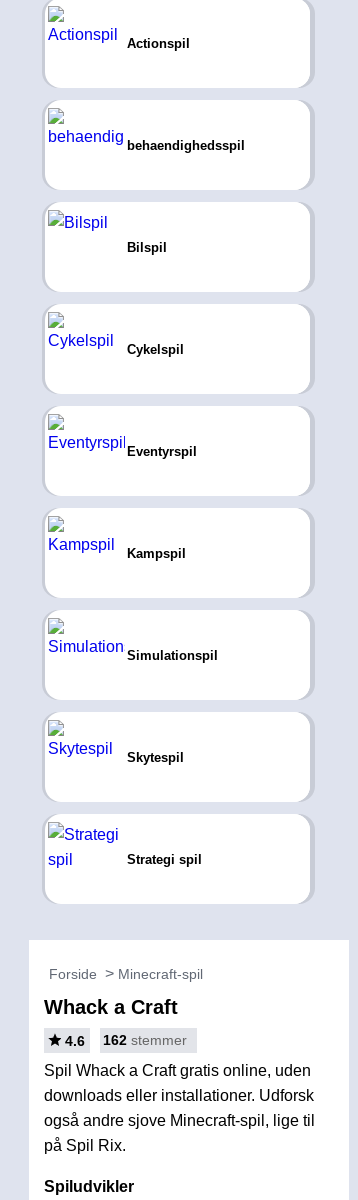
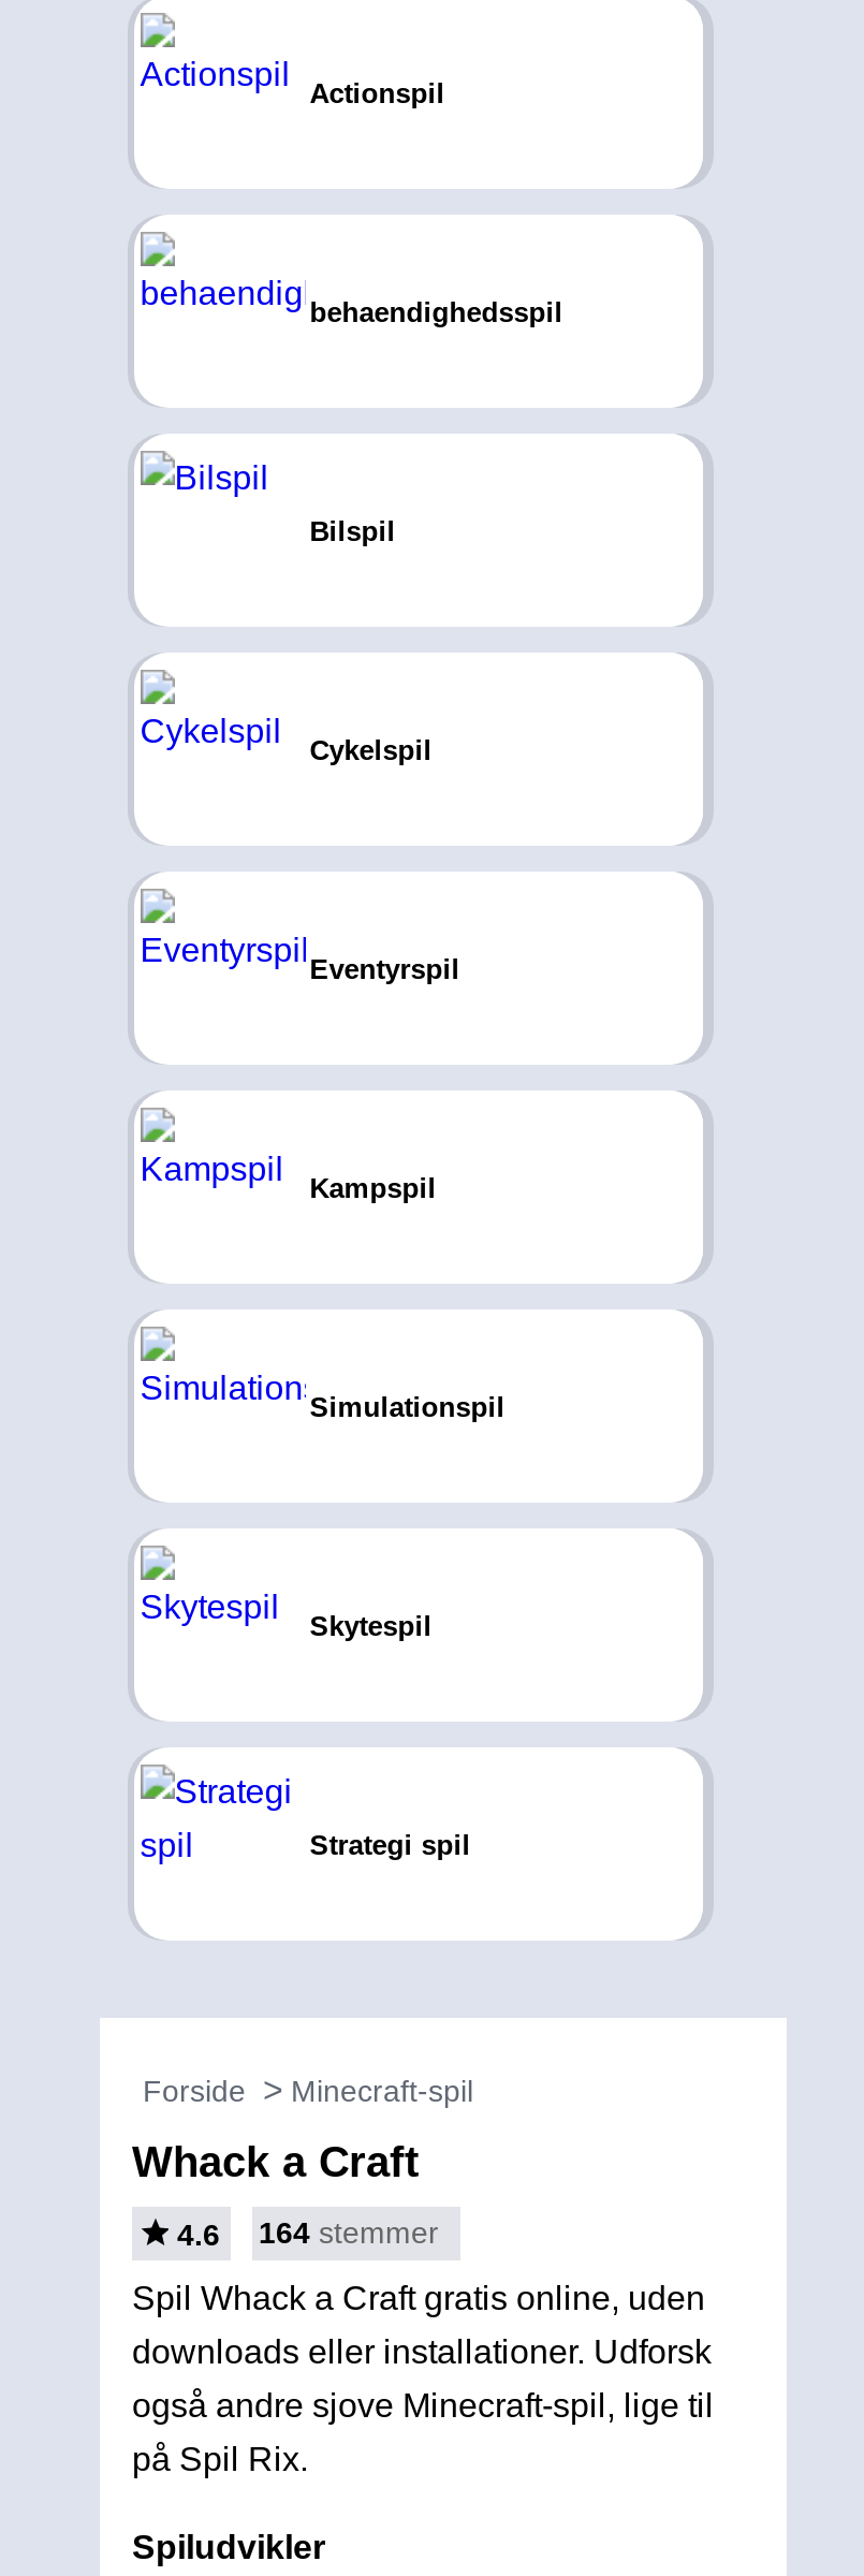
[65,1032,187,1049] 4.6 162 stemmer -> [177,2215,439,2252] 4.6 164 stemmer

